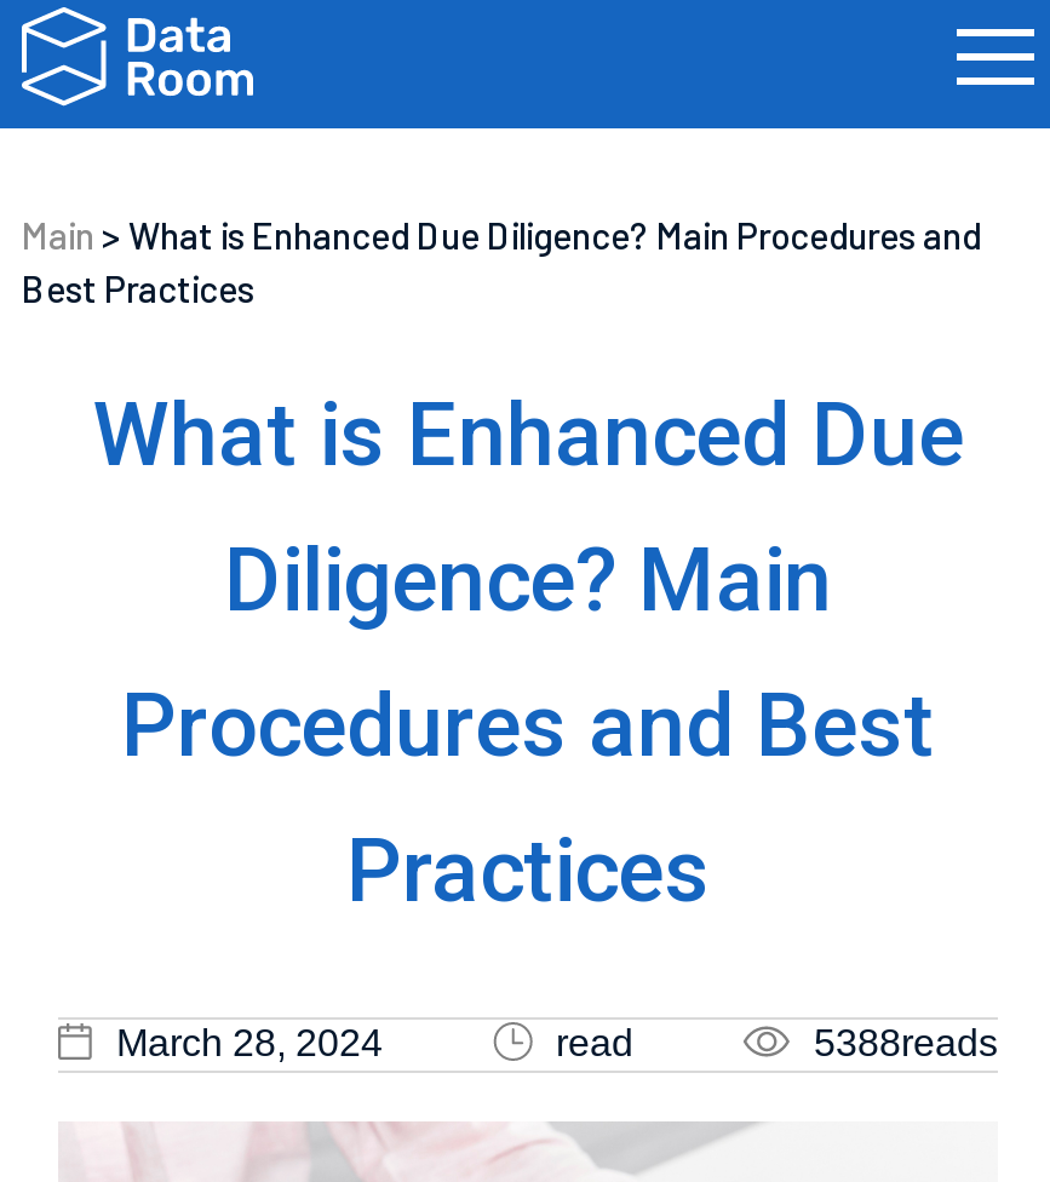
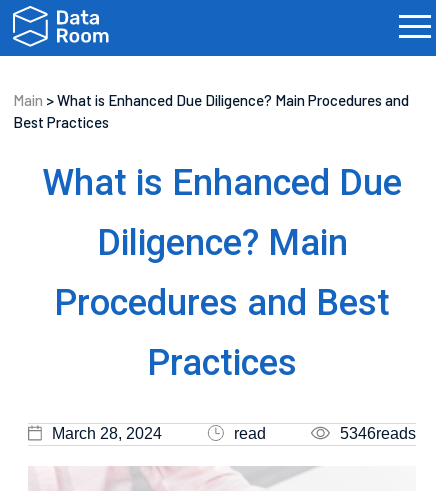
[814,1022,998,1063] 5388reads -> [340,425,416,442] 5346reads

